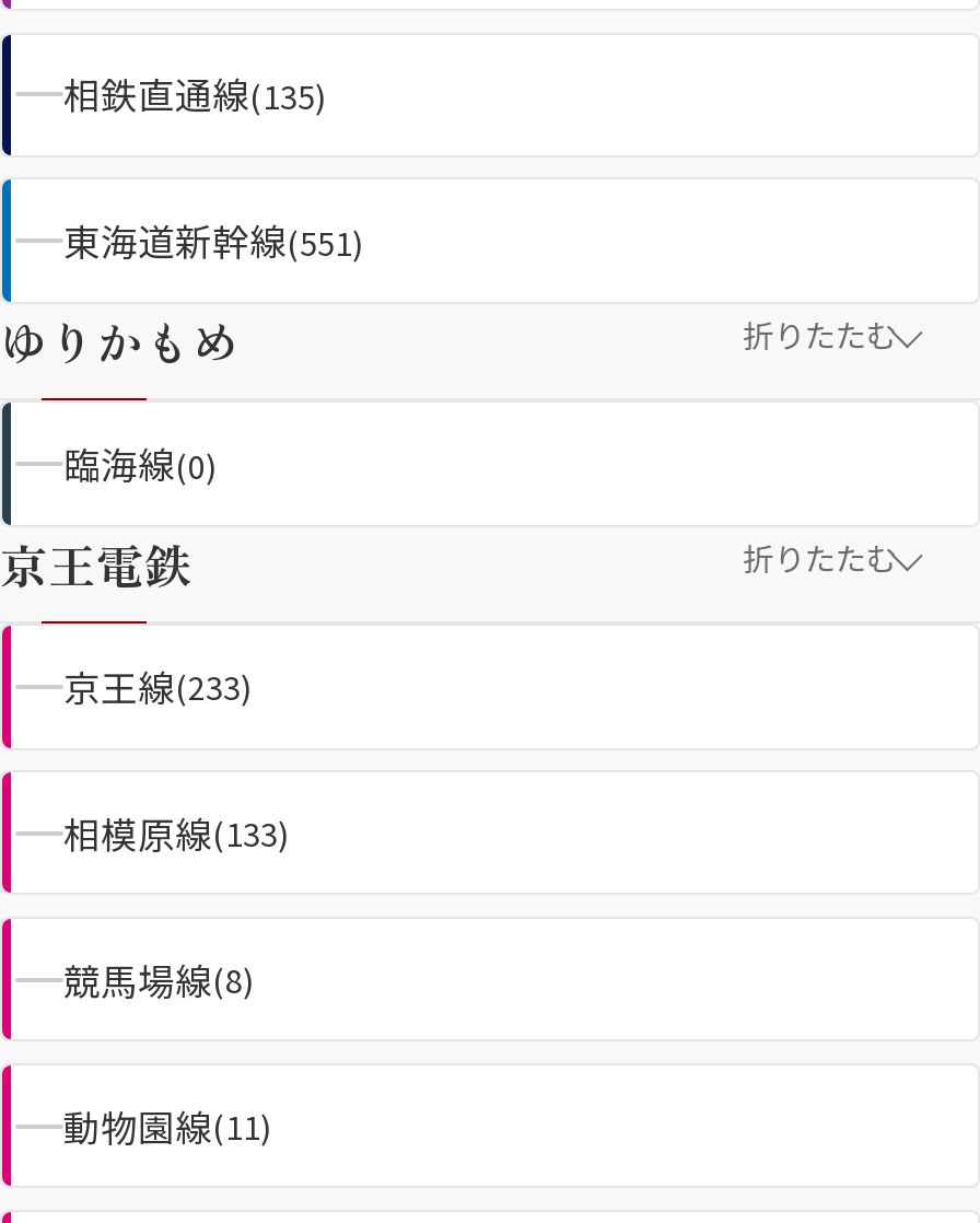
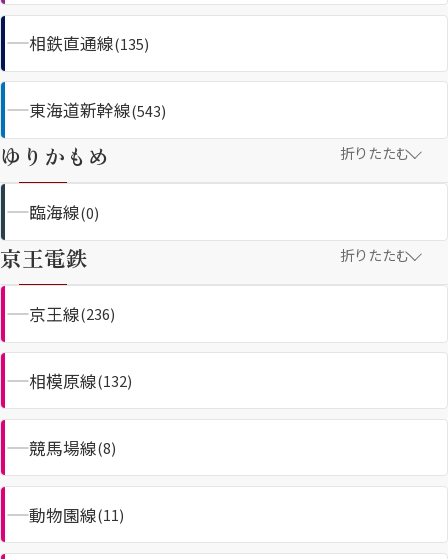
[63,215,363,267] 東海道新幹線(551) -> [29,98,166,122] 東海道新幹線(543)
[63,661,252,713] 京王線(233) -> [29,302,115,326] 京王線(236)
[63,807,289,859] 相模原線(133) -> [29,369,132,393] 相模原線(132)

